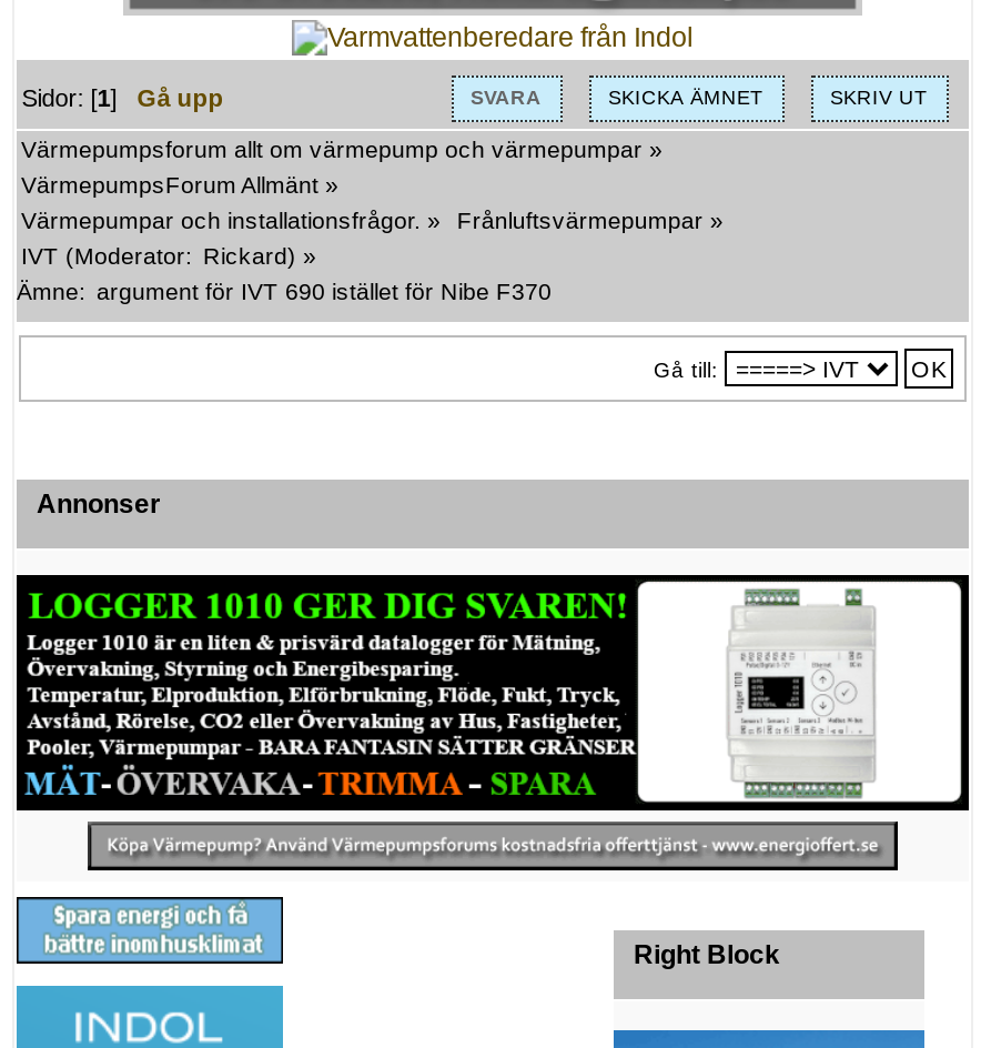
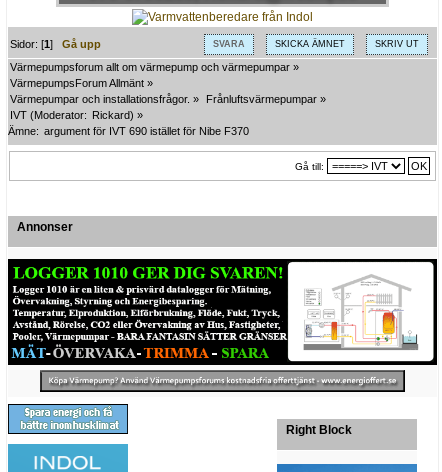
[674,588,927,802] [image] -> [303,265,419,360] [image]

